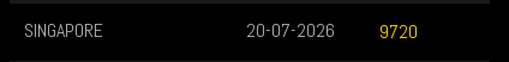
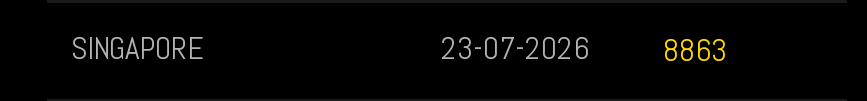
[246,19,335,43] 20-07-2026 -> [441,29,589,69] 23-07-2026
[379,20,418,44] 9720 -> [663,30,727,70] 8863

